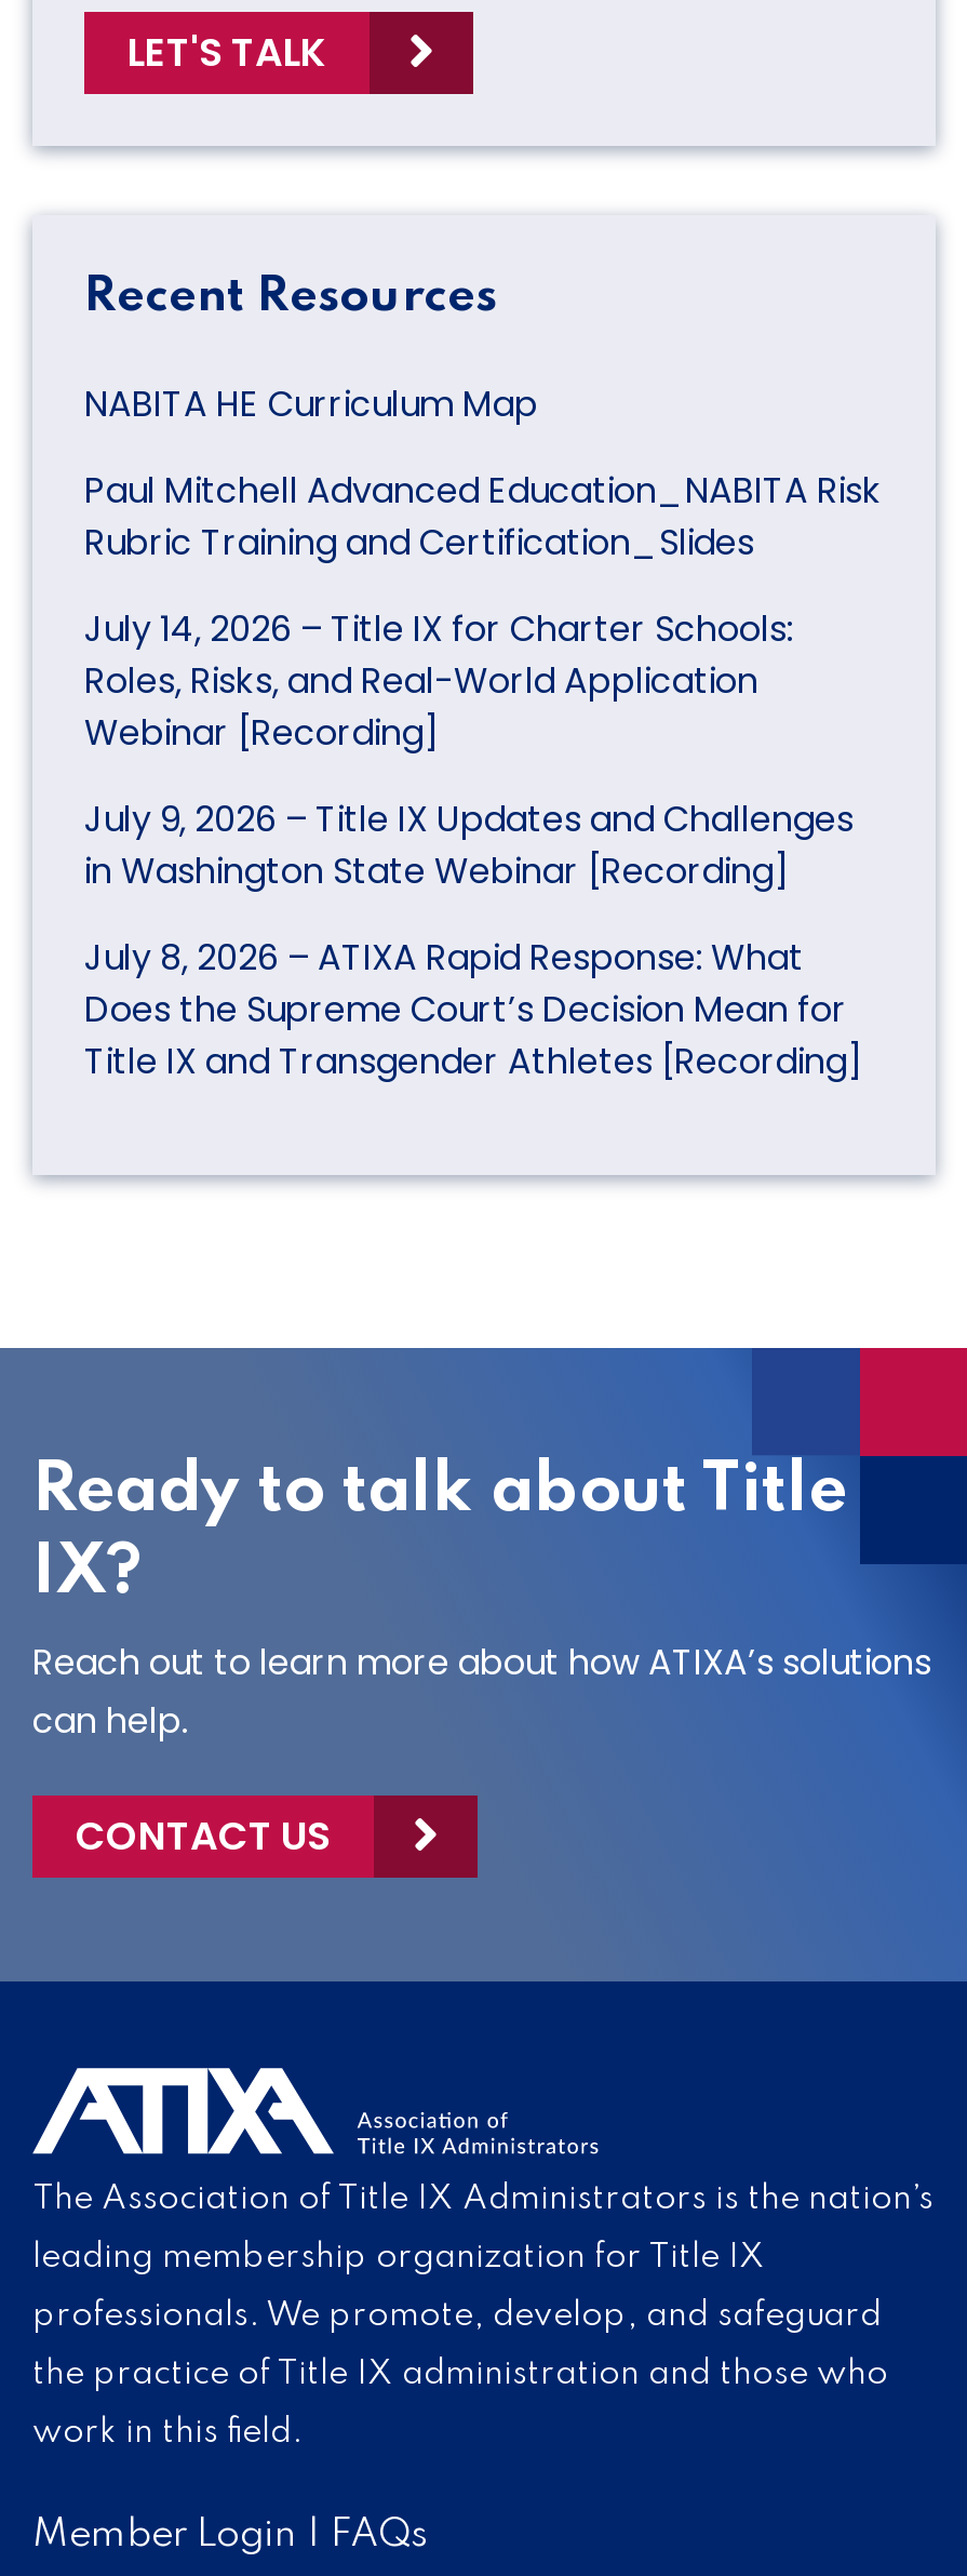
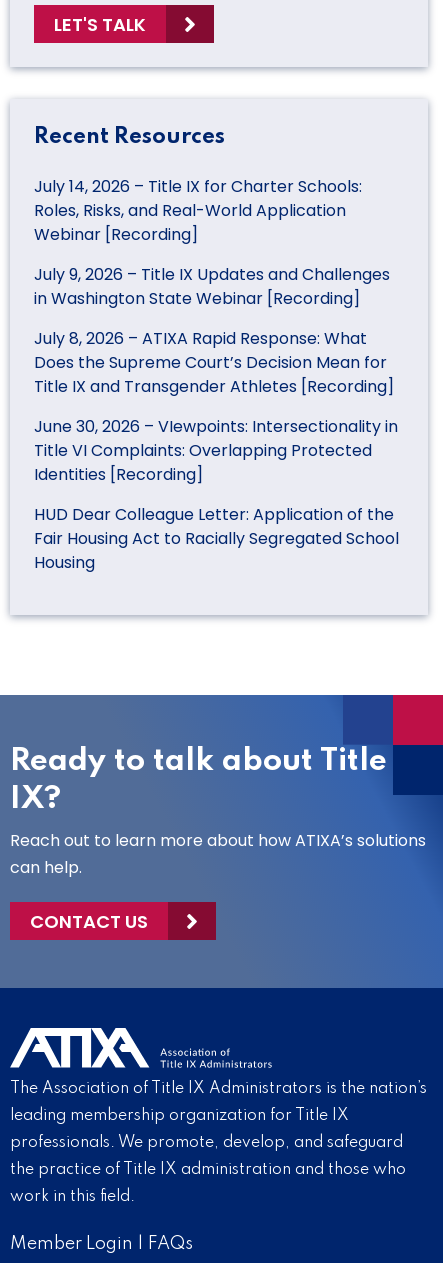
[84,379,882,567] NABITA HE Curriculum Map | Paul Mitchell Advanced Education_NABITA Risk | Rubric Training and Certification_Slides -> none
moved [84,604,862,1086] -> [34,175,394,398]: July 14, 2026 – Title IX for Charter Schools: | Roles, Risks, and Real-World Application | Webinar [Recording] | July 9, 2026 – Title IX Updates and Challenges | in Washington State Webinar [Recording] | July 8, 2026 – ATIXA Rapid Response: What | Does the Supreme Court’s Decision Mean for | Title IX and Transgender Athletes [Recording]
none -> [34,415,399,574] June 30, 2026 – VIewpoints: Intersectionality in | Title VI Complaints: Overlapping Protected | Identities [Recording] | HUD Dear Colleague Letter: Application of the | Fair Housing Act to Racially Segregated School | Housing

